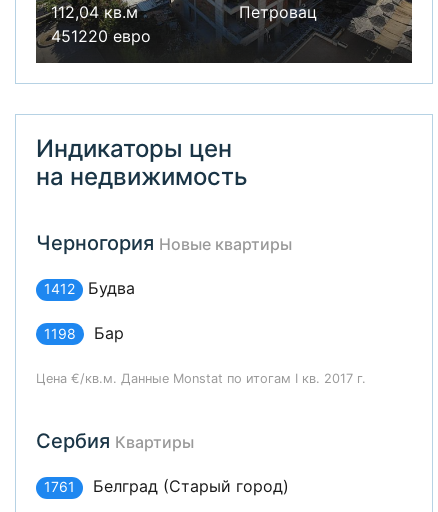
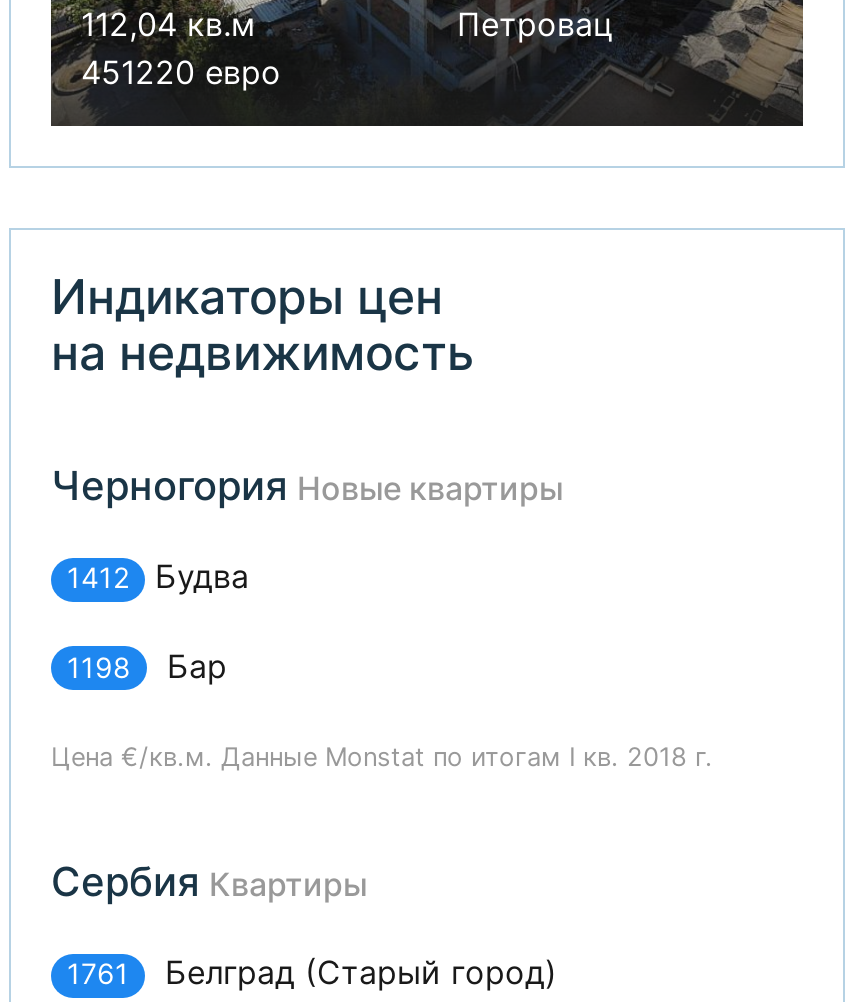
[36,371,366,386] Цена €/кв.м. Данные Monstat по итогам I кв. 2017 г. -> [51,742,713,772] Цена €/кв.м. Данные Monstat по итогам I кв. 2018 г.

